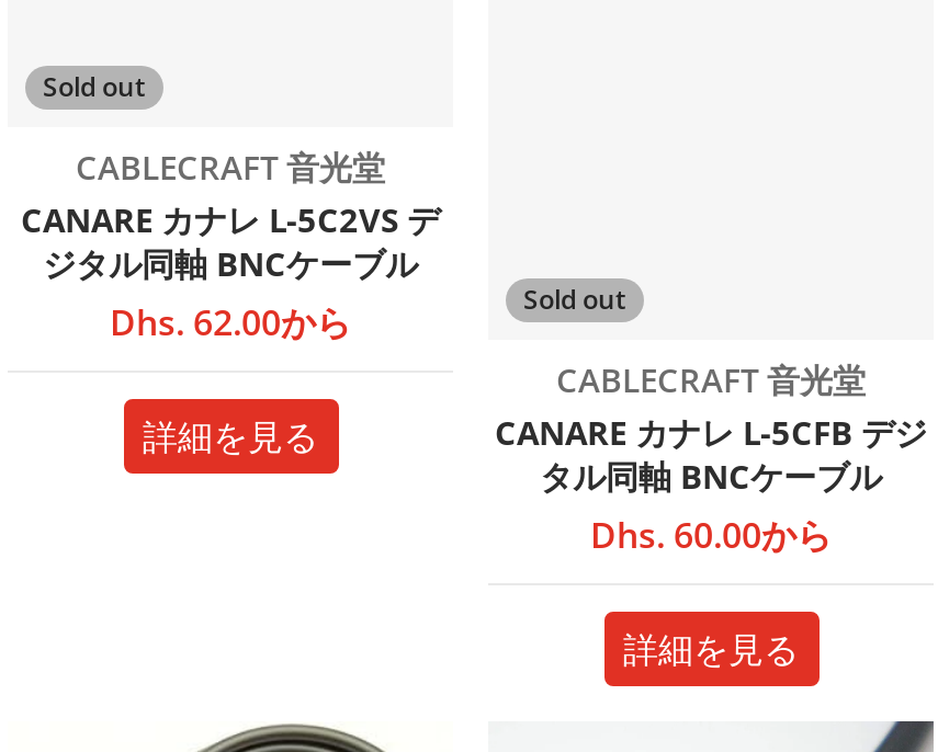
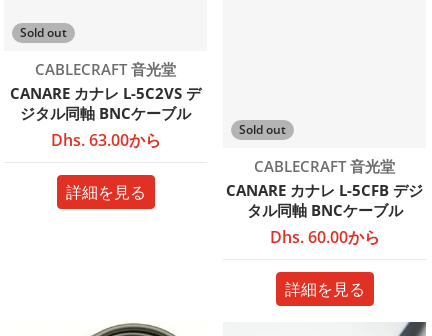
[110,298,351,346] Dhs. 62.00から -> [50,129,160,151] Dhs. 63.00から

